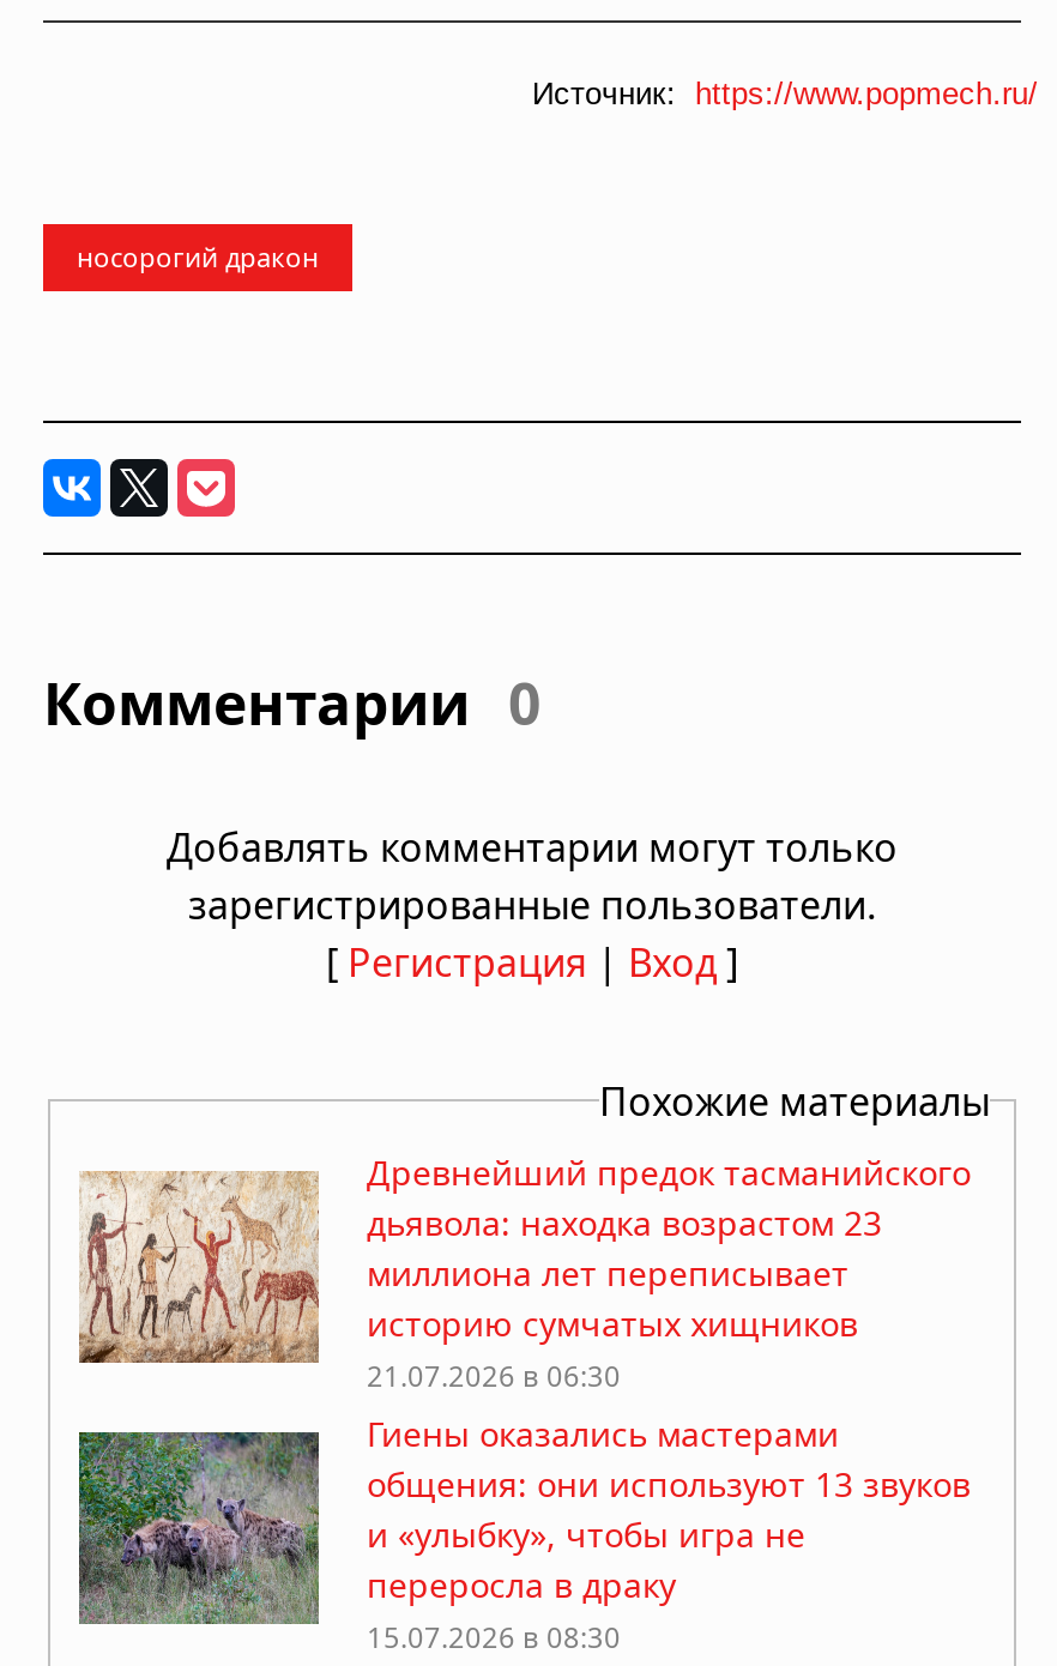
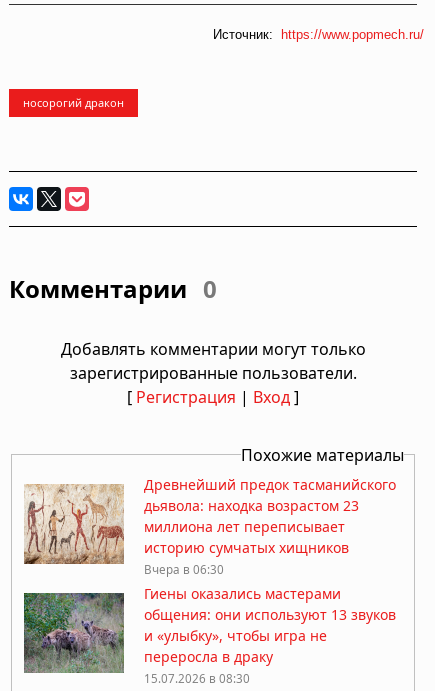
[367,1358,621,1394] 21.07.2026 в 06:30 -> [144,562,224,577] Вчера в 06:30

